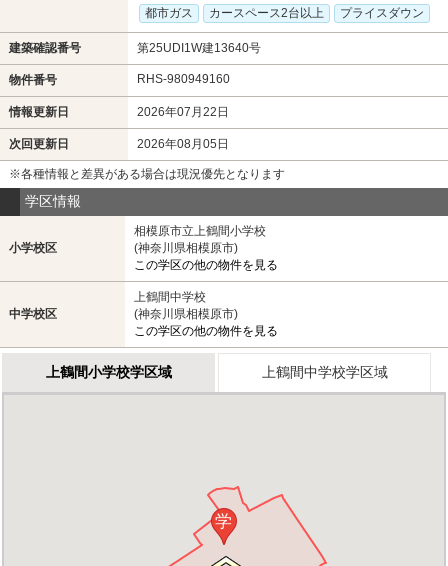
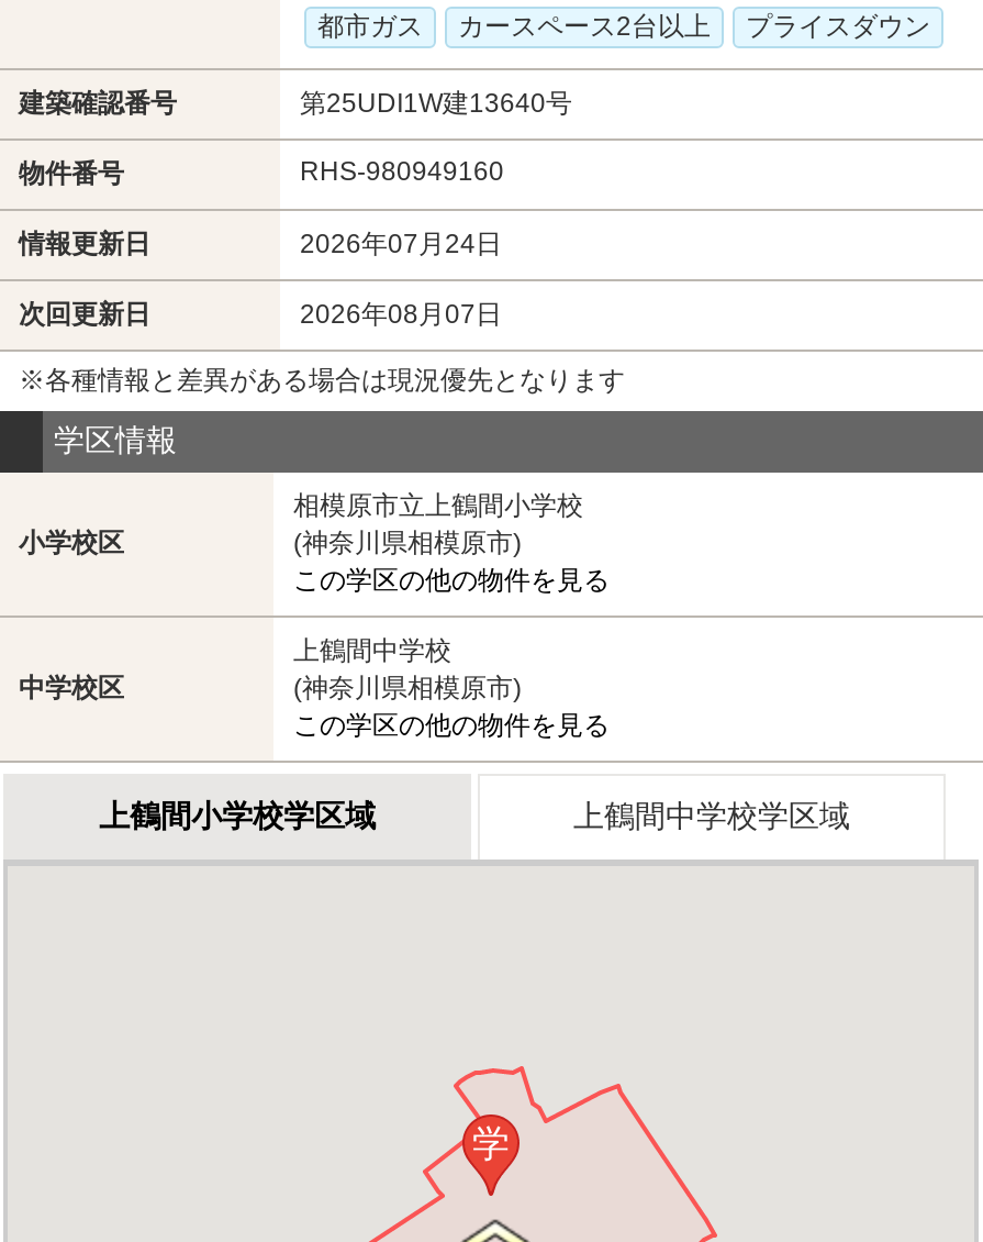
[137,105,229,119] 2026年07月22日 -> [300,228,502,259] 2026年07月24日
[137,137,229,151] 2026年08月05日 -> [300,299,502,330] 2026年08月07日

